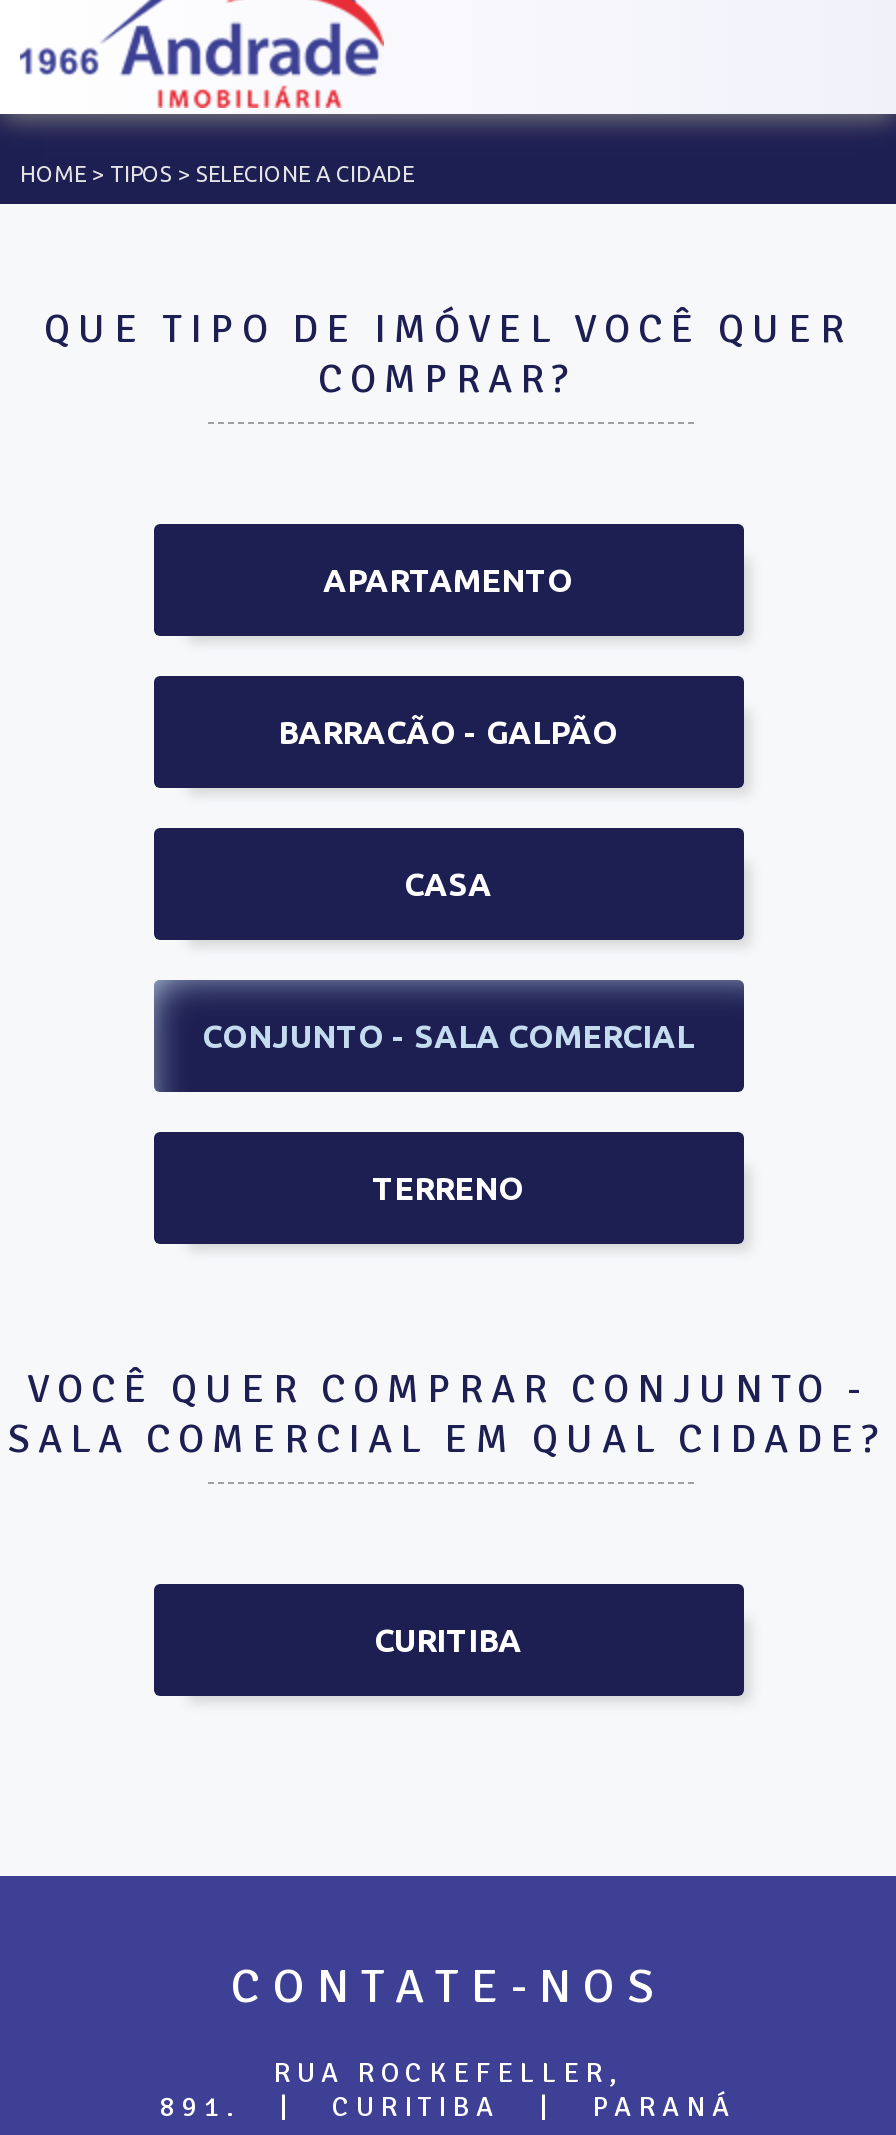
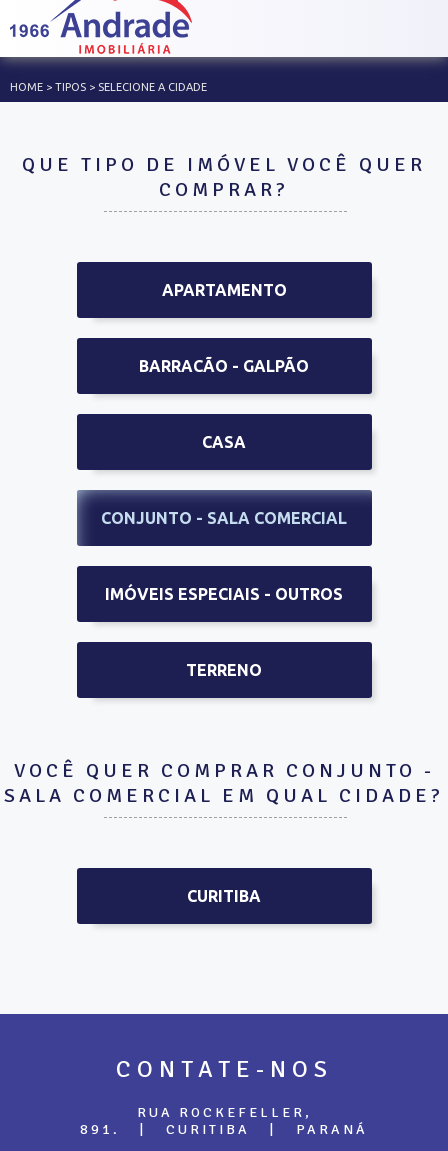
none -> [105,585,343,603] IMÓVEIS ESPECIAIS - OUTROS

